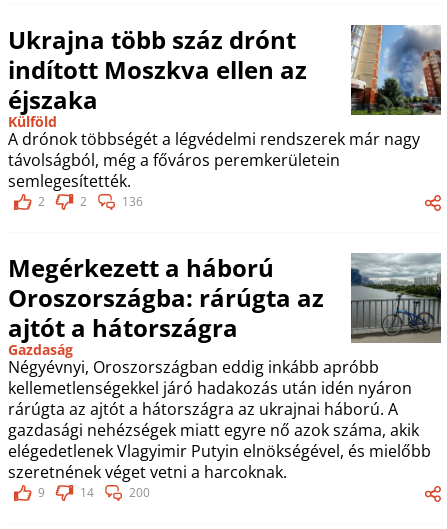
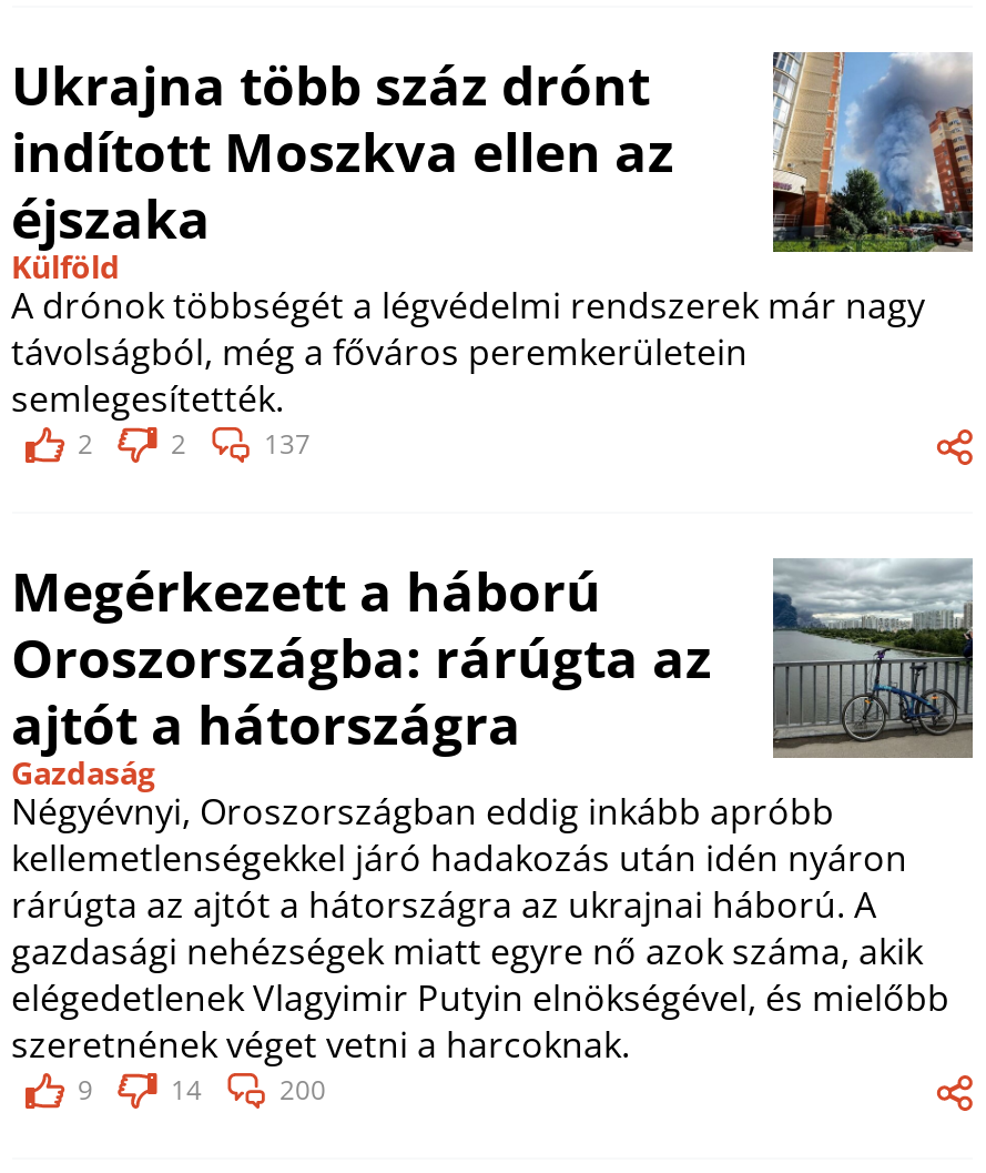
[121,193,142,210] 136 -> [264,424,311,462] 137

